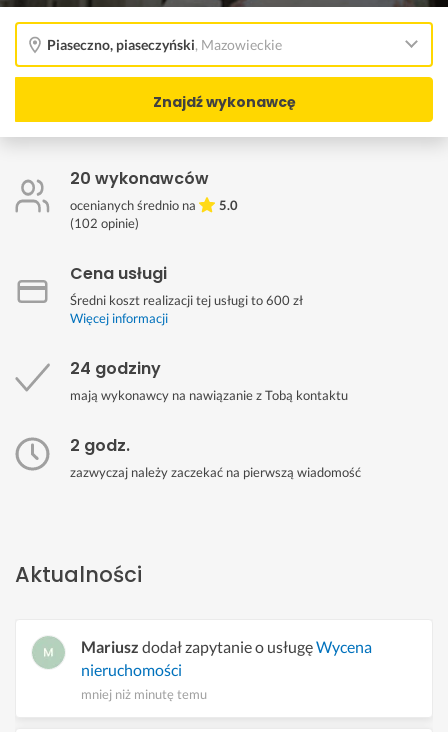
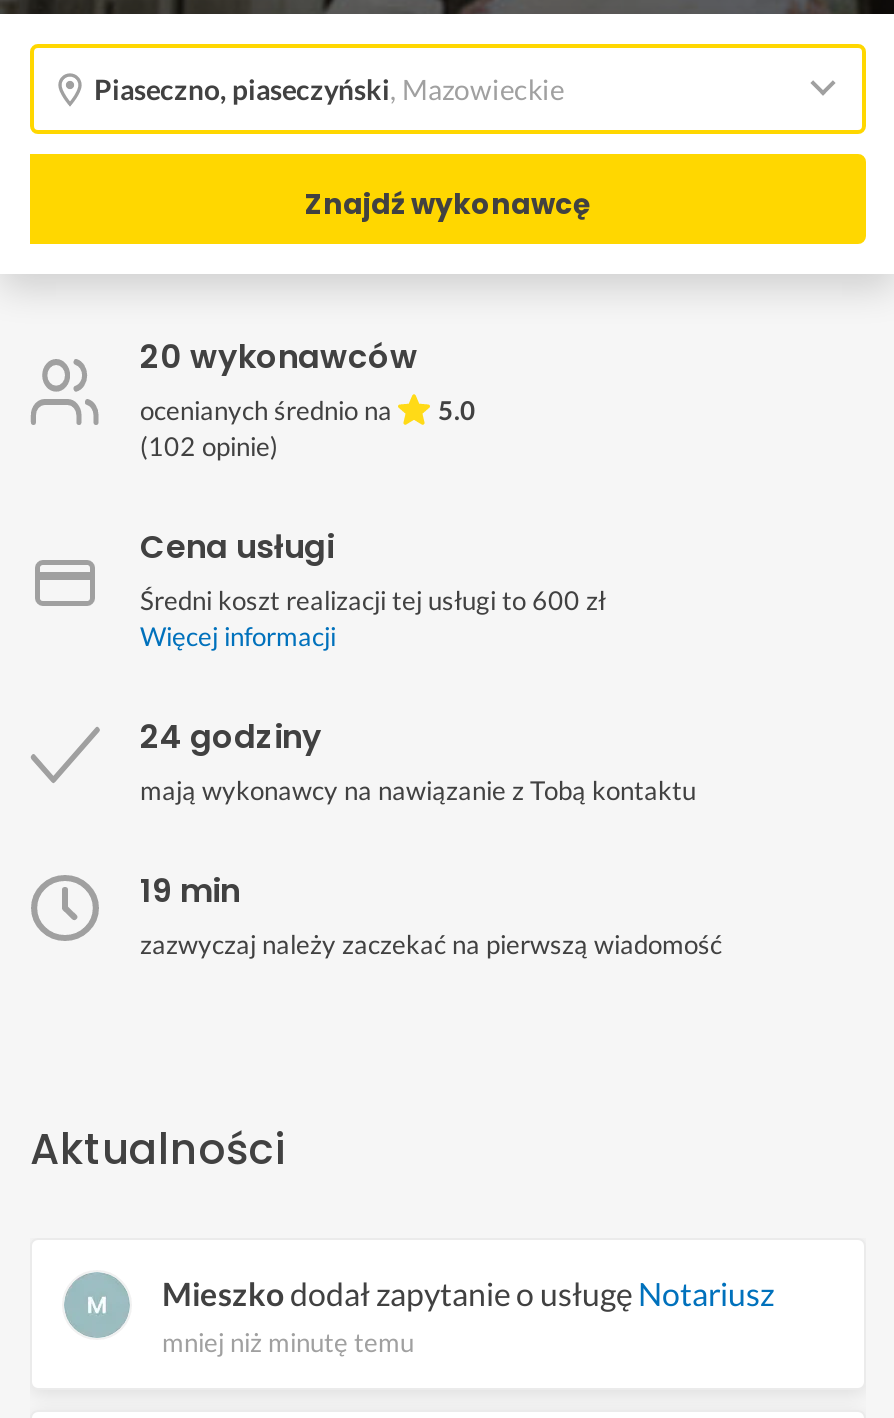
[70,434,130,457] 2 godz. -> [140,868,240,914] 19 min
[81,637,372,679] Mariusz dodał zapytanie o usługęWycena | nieruchomości -> [162,1274,774,1312] Mieszko dodał zapytanie o usługę Notariusz

